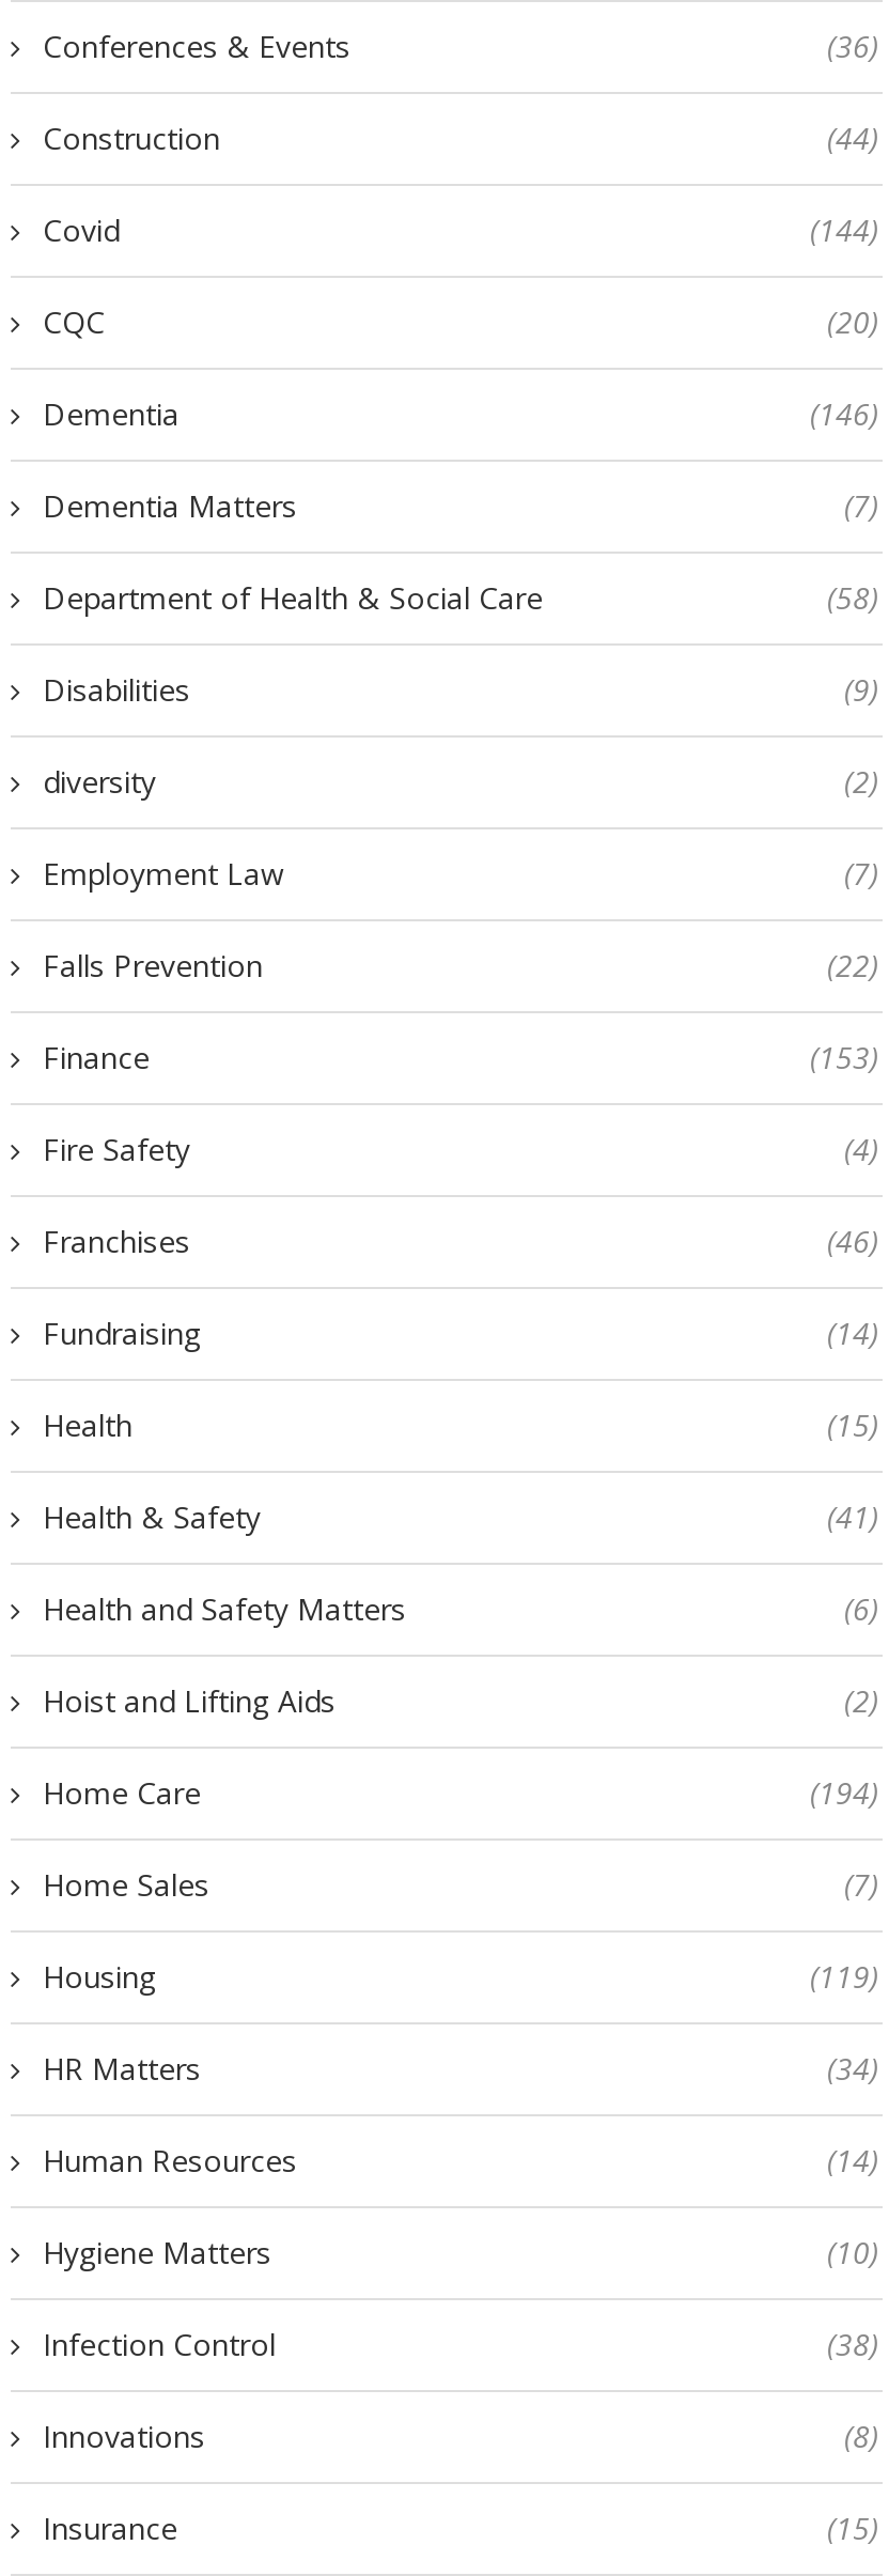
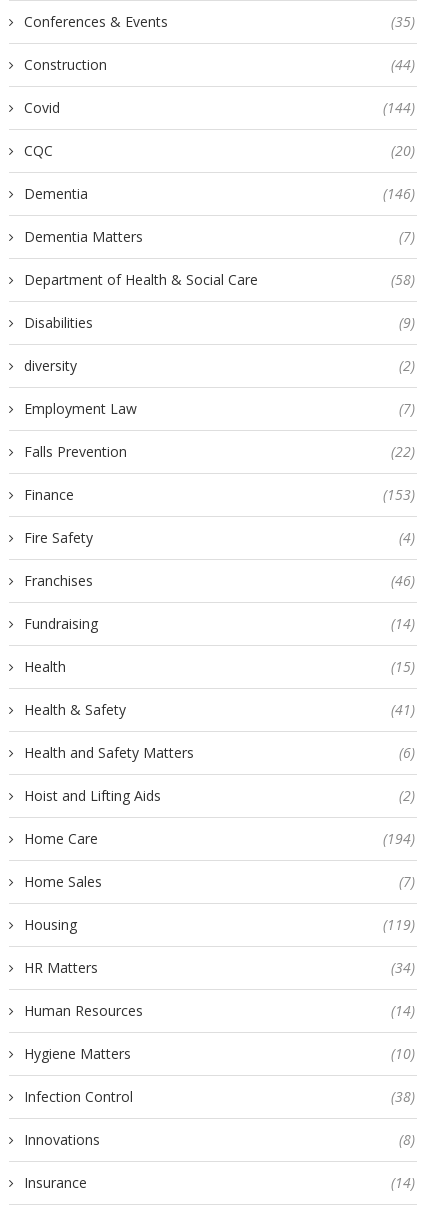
[827,27,878,67] (36) -> [391,12,415,31] (35)
[827,2508,878,2549] (15) -> [391,1173,415,1192] (14)

